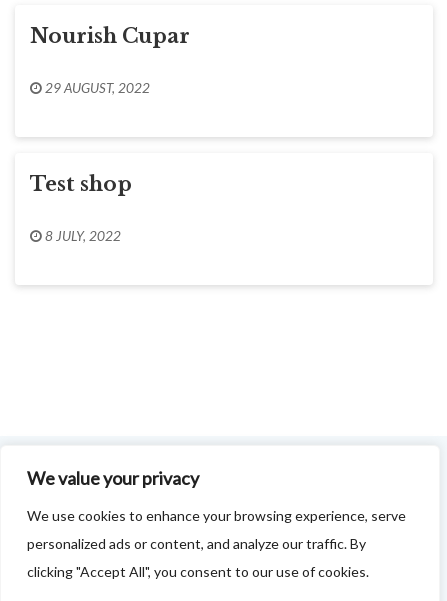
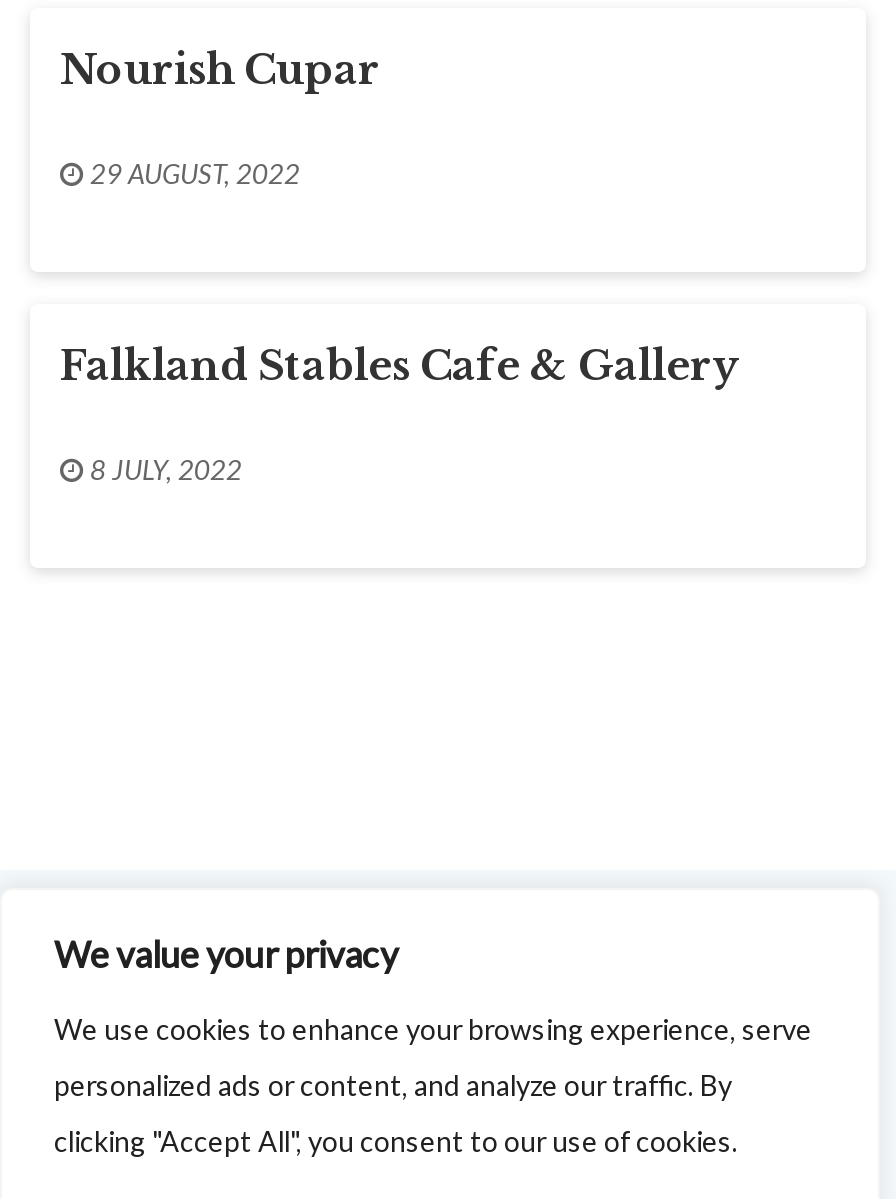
[30,172,132,196] Test shop -> [60,342,738,390] Falkland Stables Cafe & Gallery

